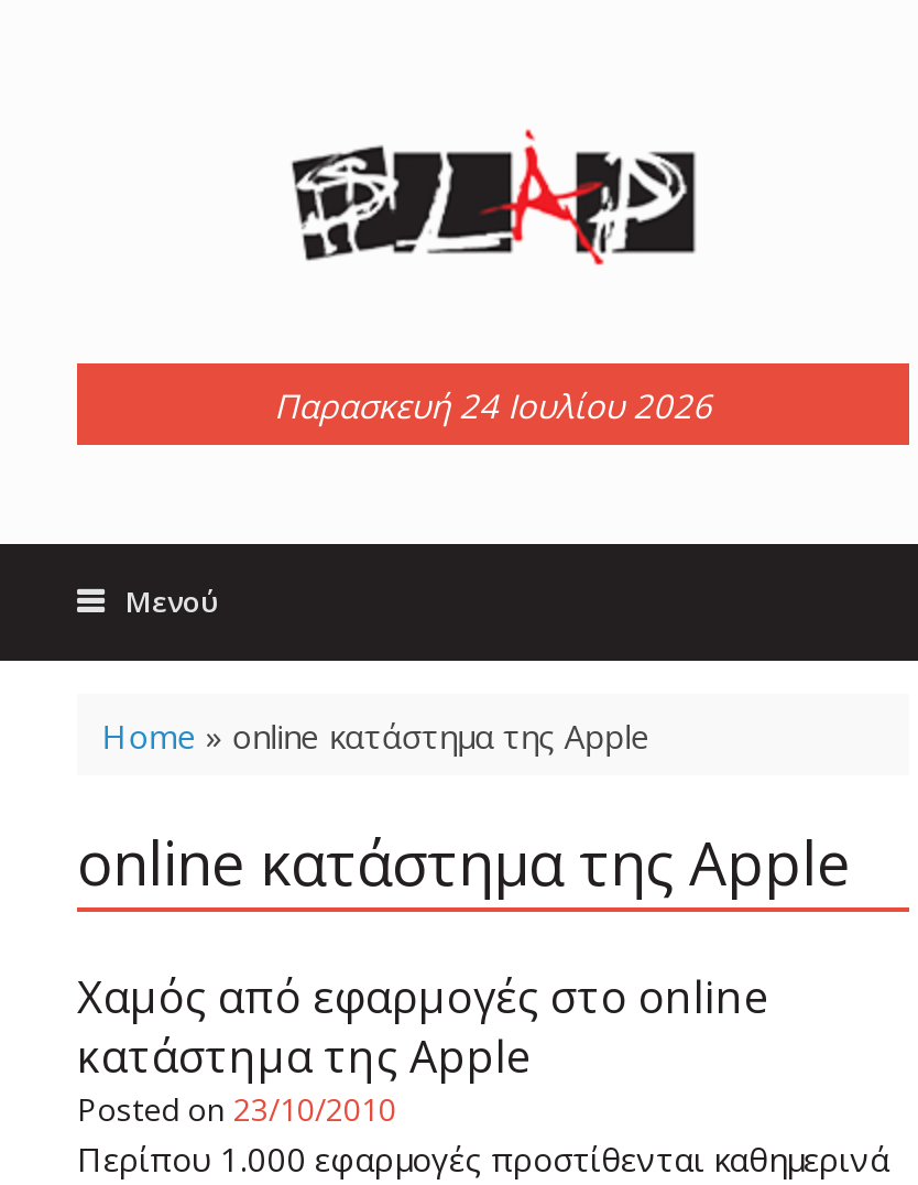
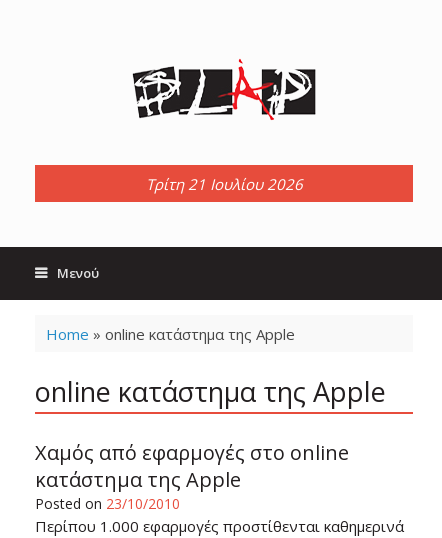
[274,382,712,426] Παρασκευή 24 Ιουλίου 2026 -> [145,173,302,193] Τρίτη 21 Ιουλίου 2026

